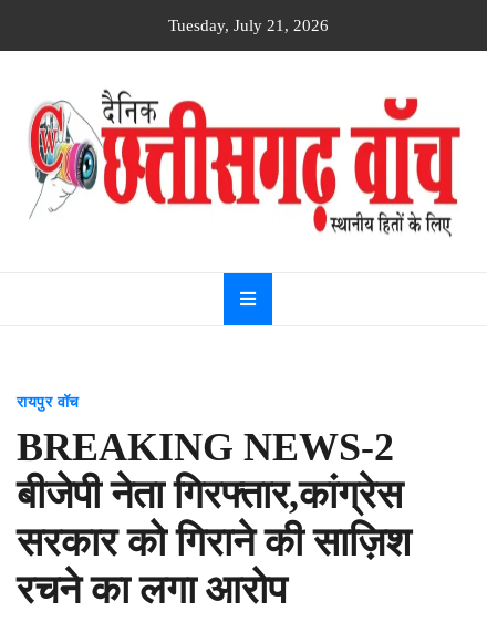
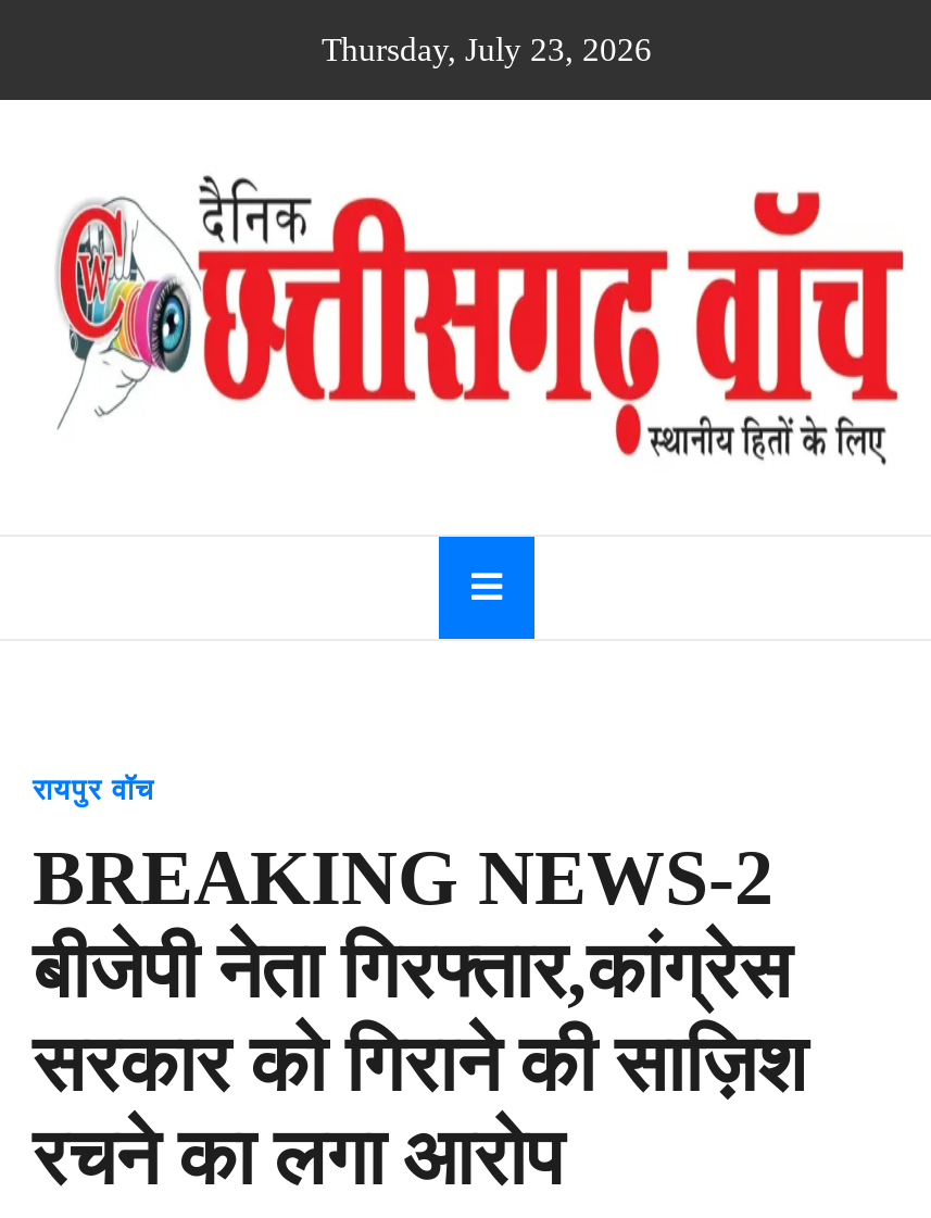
[168,15,328,34] Tuesday, July 21, 2026 -> [322,30,652,67] Thursday, July 23, 2026

